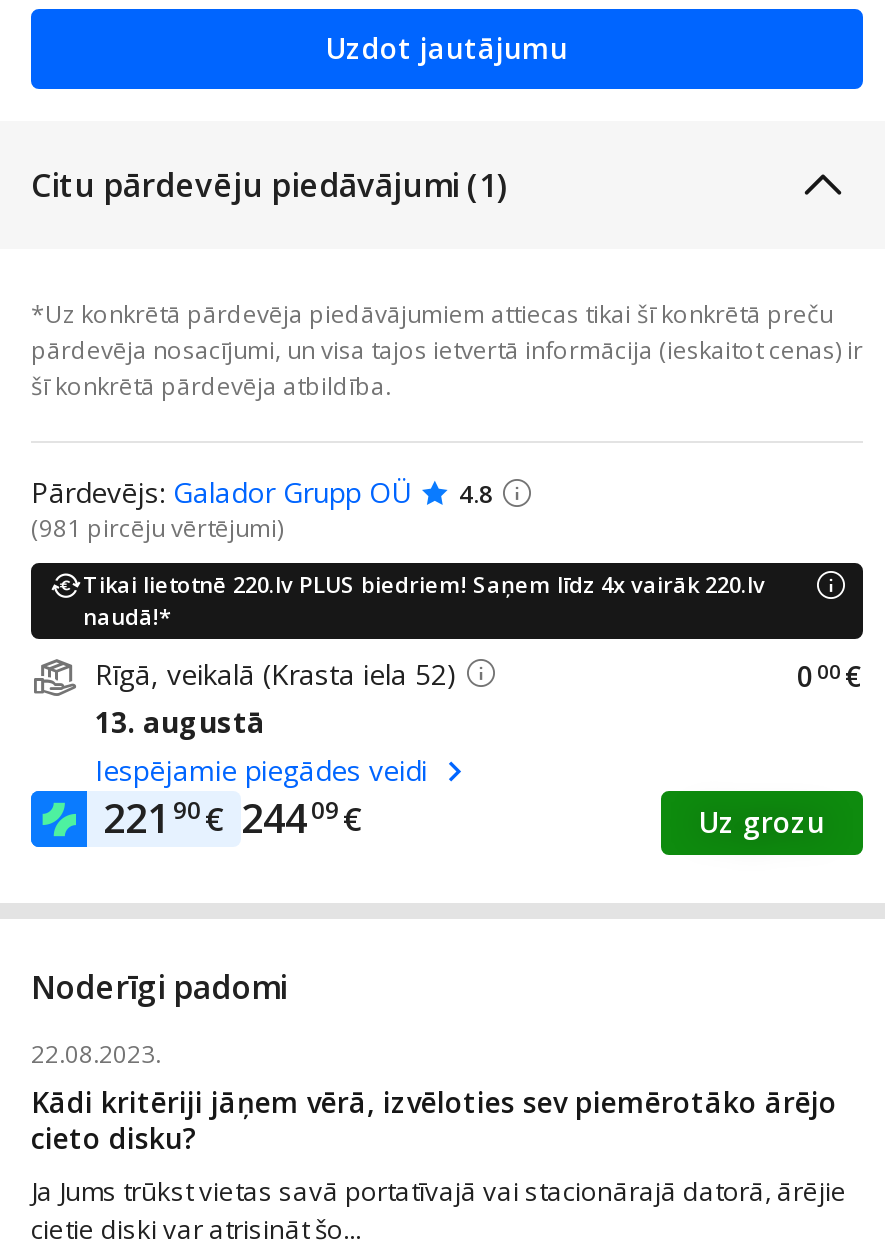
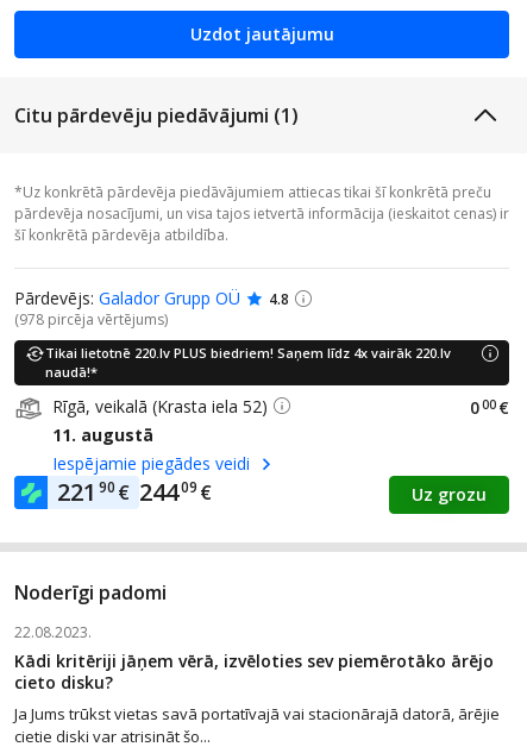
[31,511,283,545] (981 pircēju vērtējumi) -> [14,309,168,330] (978 pircēja vērtējums)
[95,703,265,741] 13. augustā -> [52,423,153,446] 11. augustā

